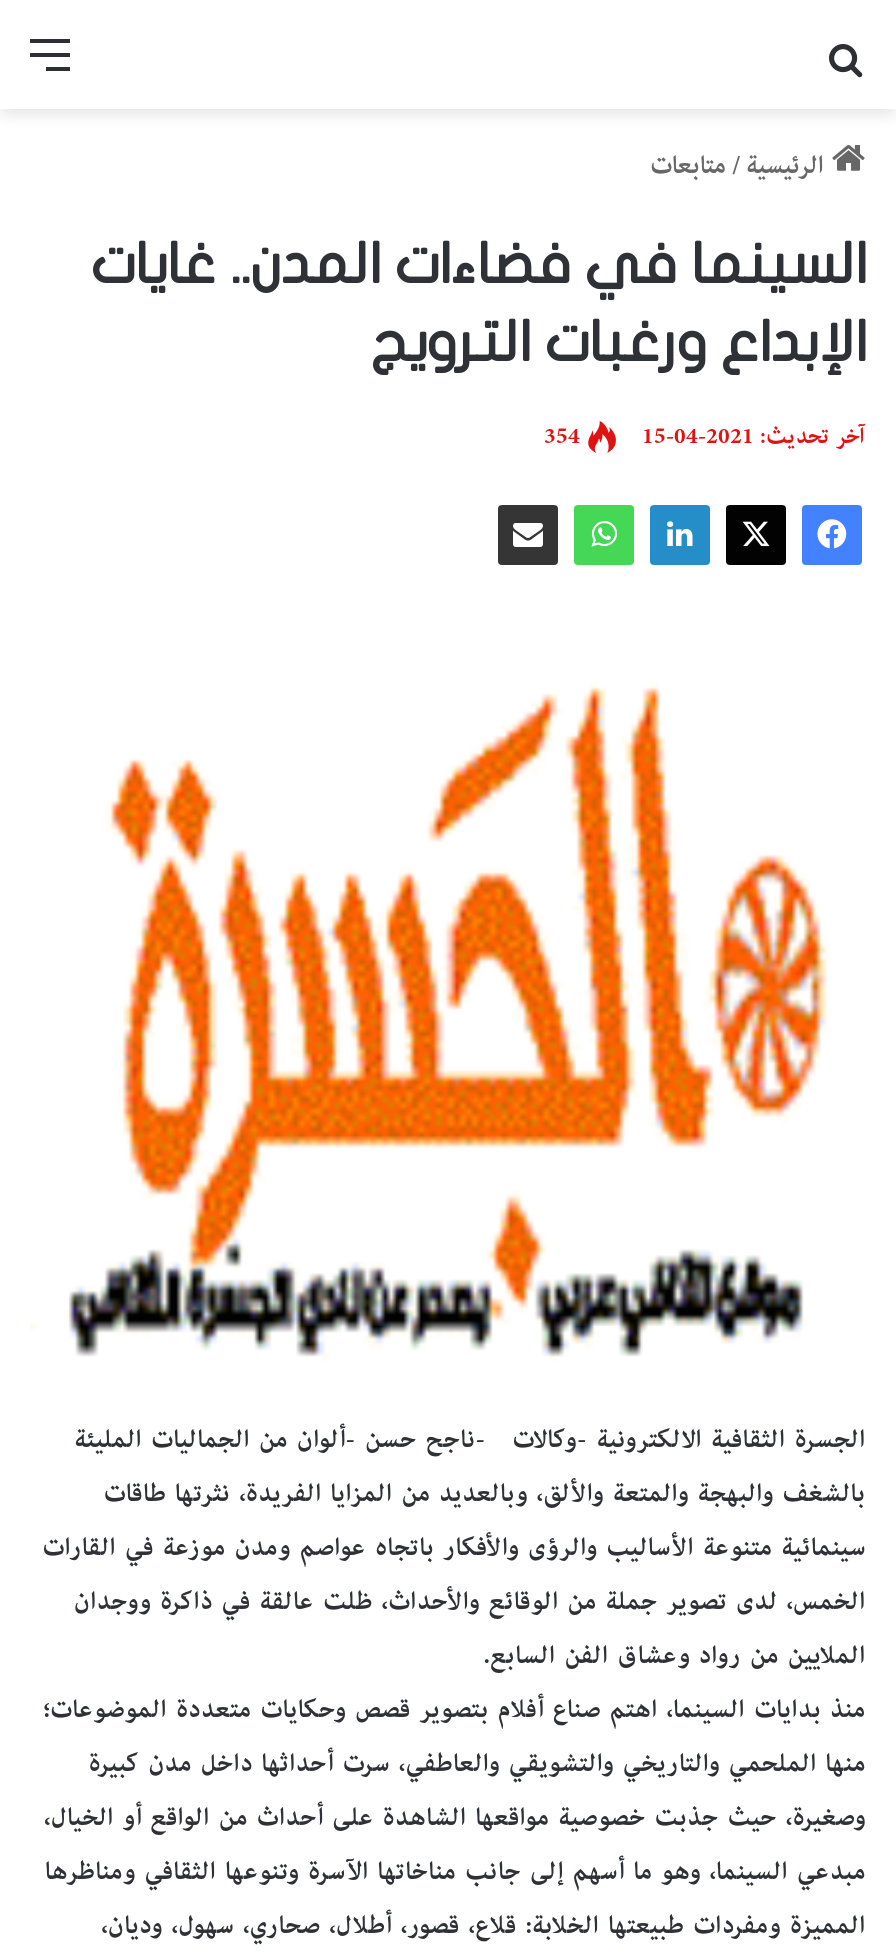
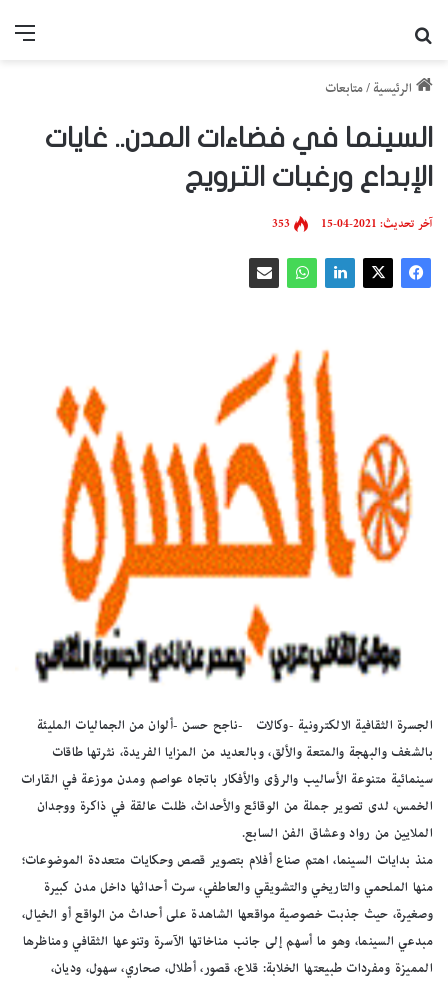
[544,419,580,453] 354 -> [272,215,290,232] 353

